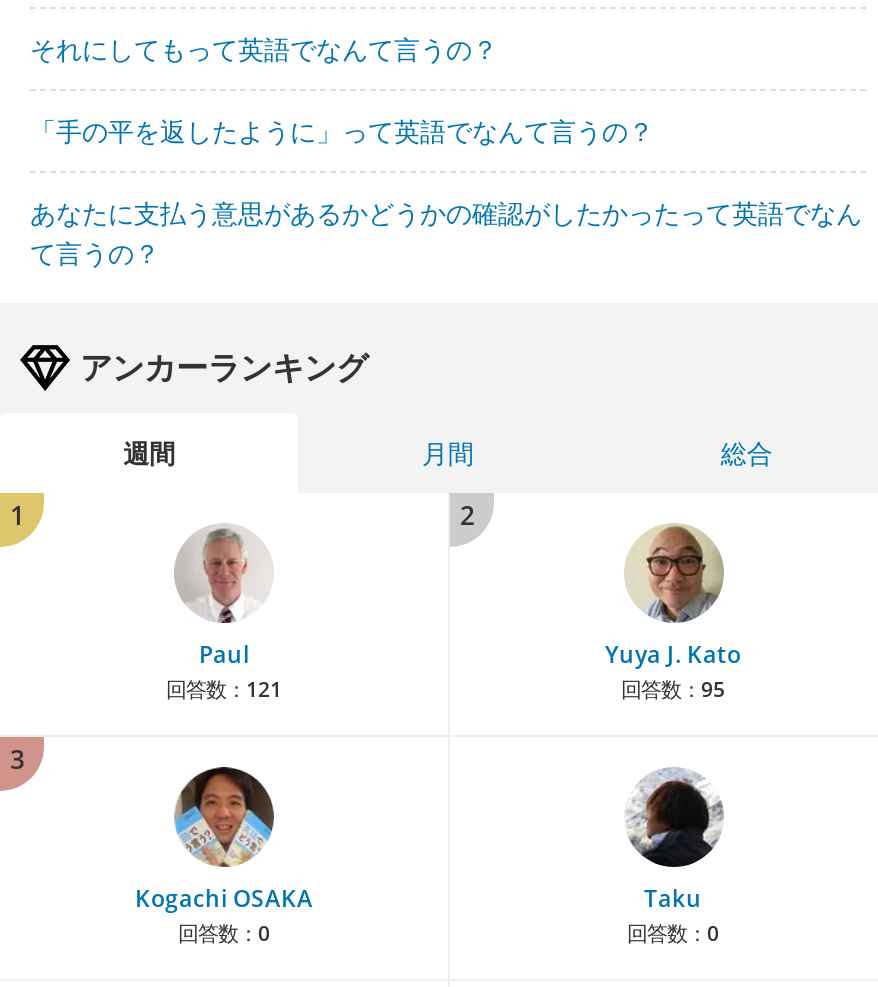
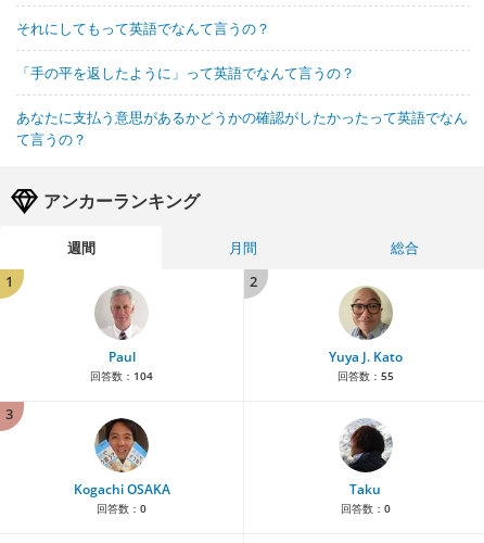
[166,675,282,703] 回答数：121 -> [90,368,153,383] 回答数：104
[621,675,725,703] 回答数：95 -> [337,368,393,383] 回答数：55

